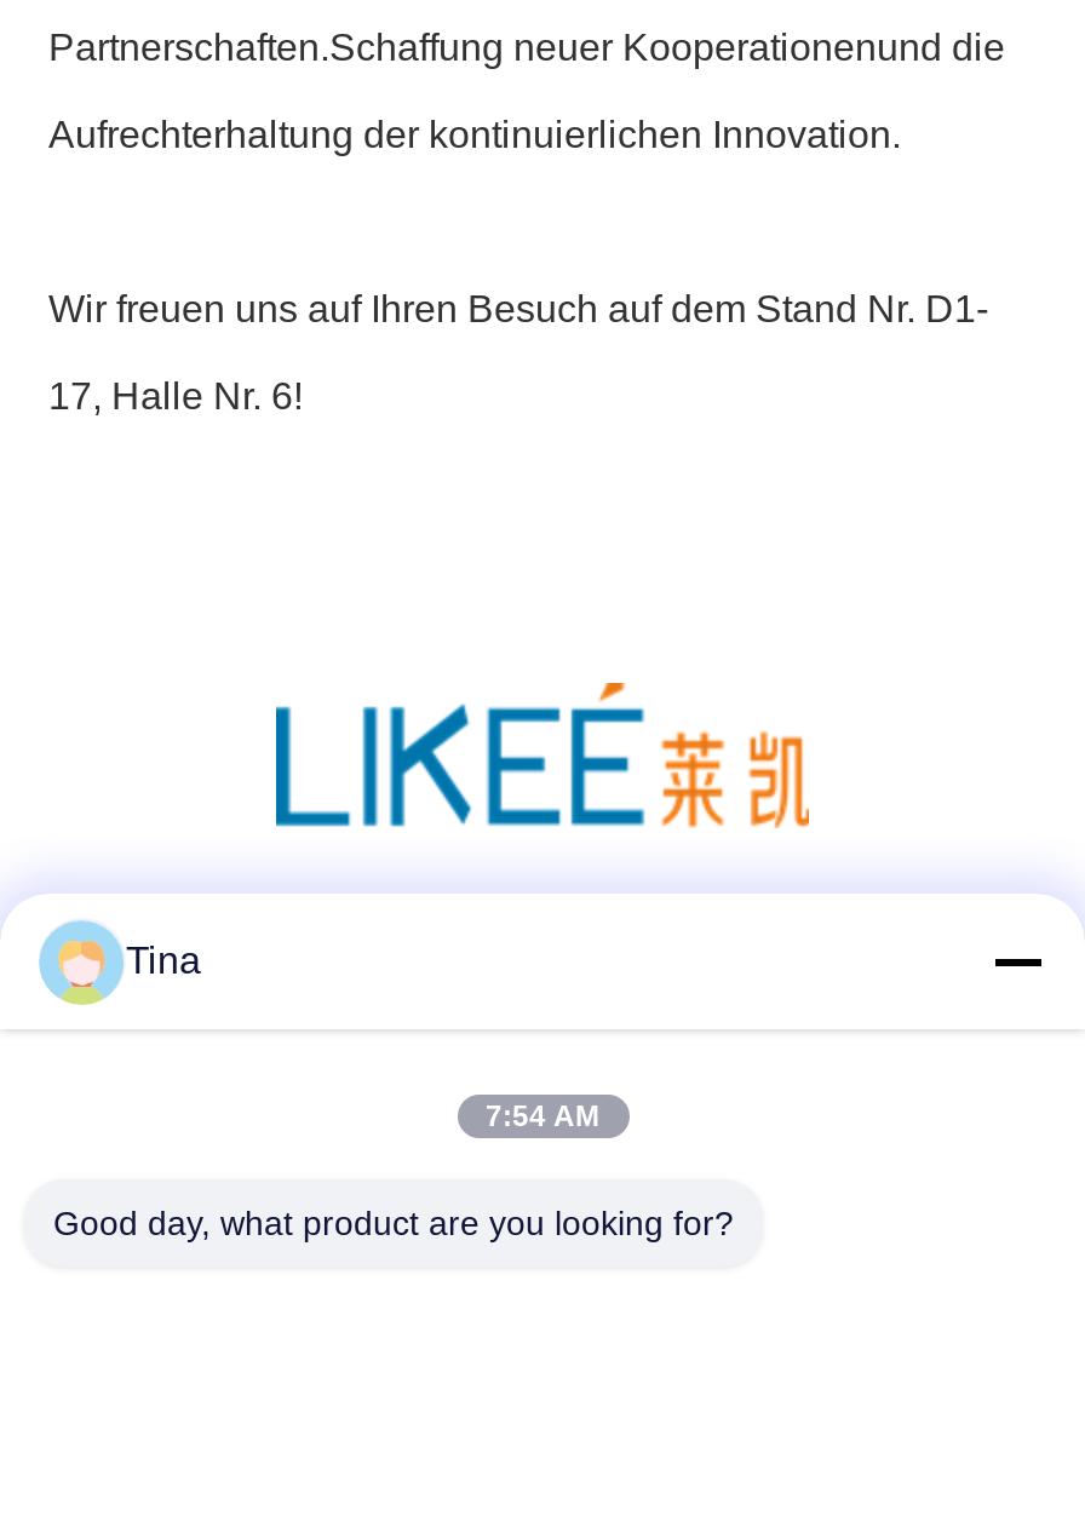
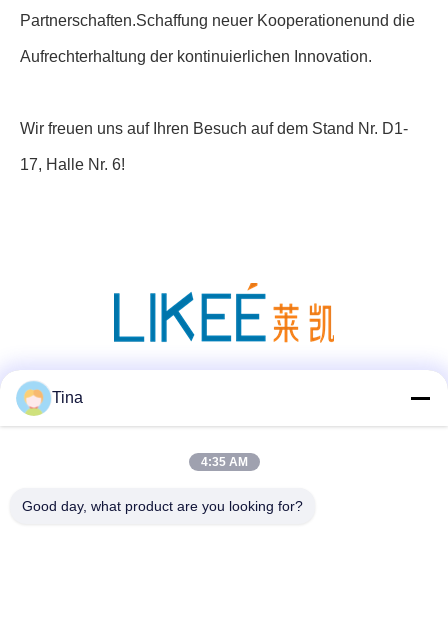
[486,1099,599,1133] 7:54 AM -> [200,455,247,469] 4:35 AM

